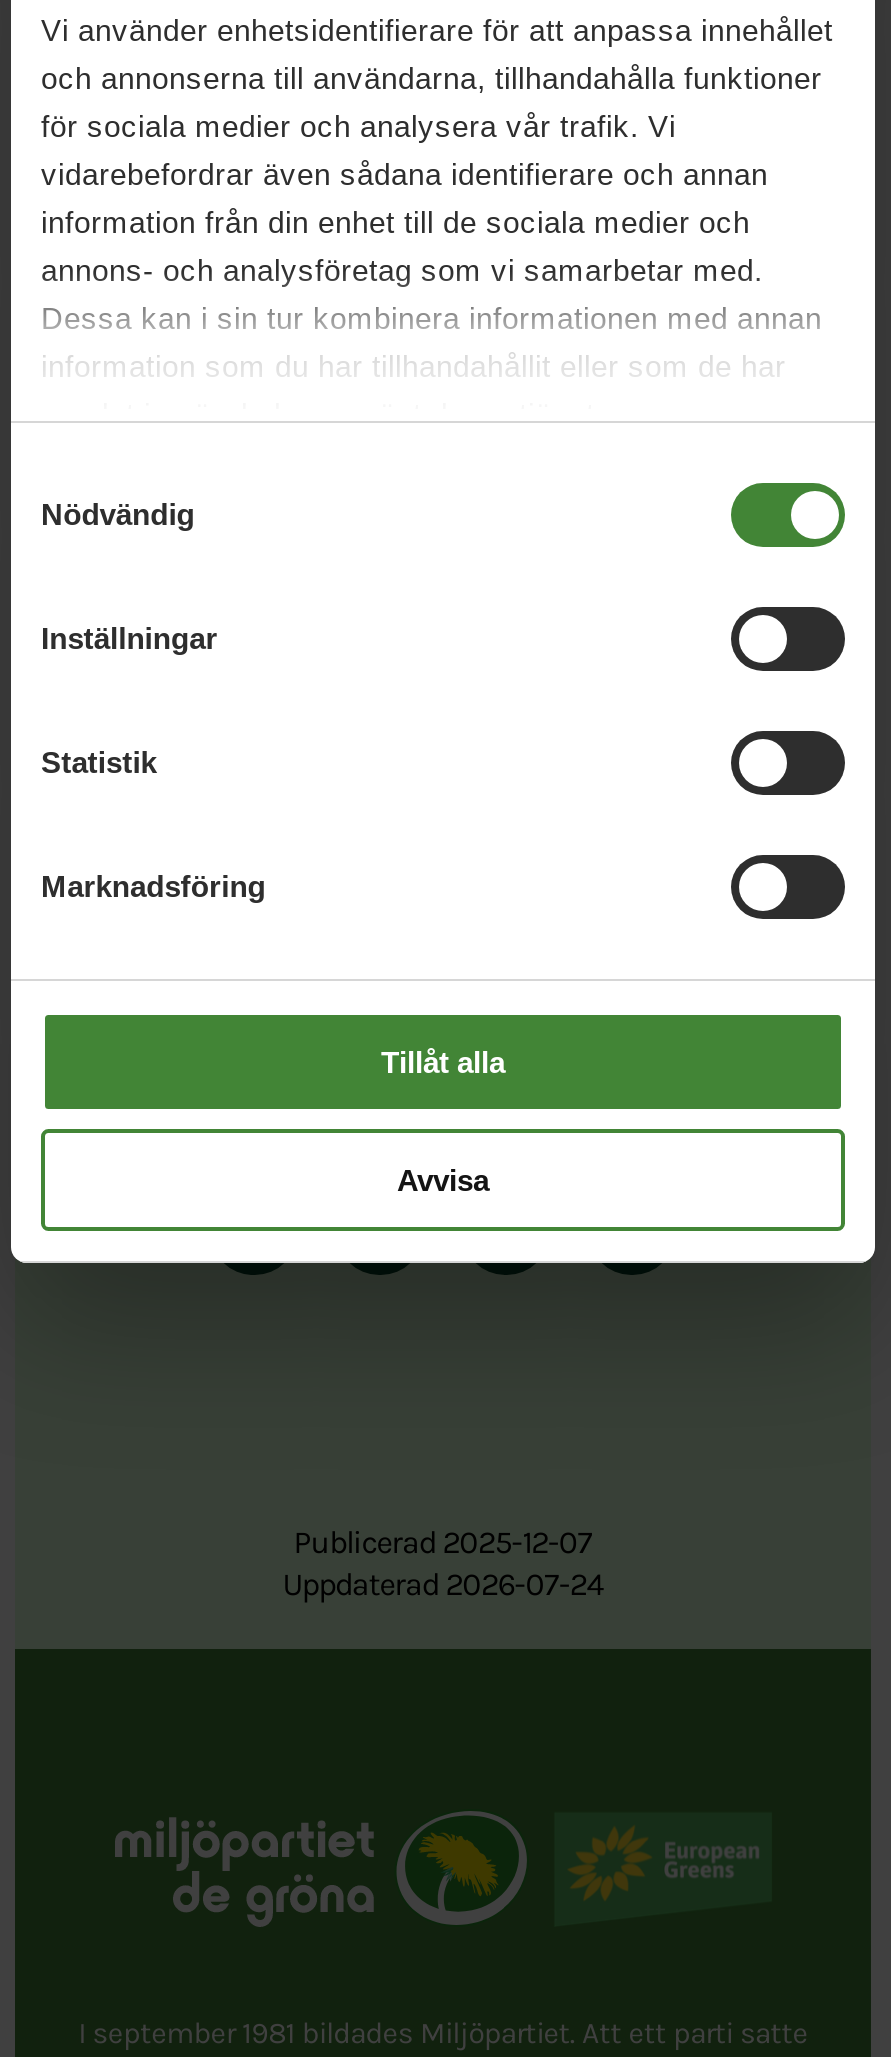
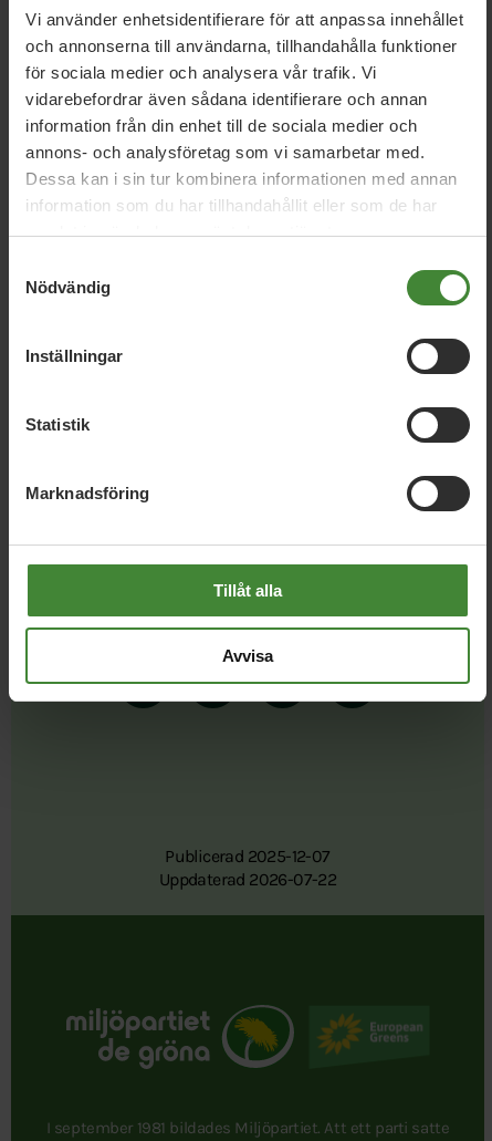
[283,1565,603,1603] Uppdaterad 2026-07-24 -> [159,869,336,890] Uppdaterad 2026-07-22

